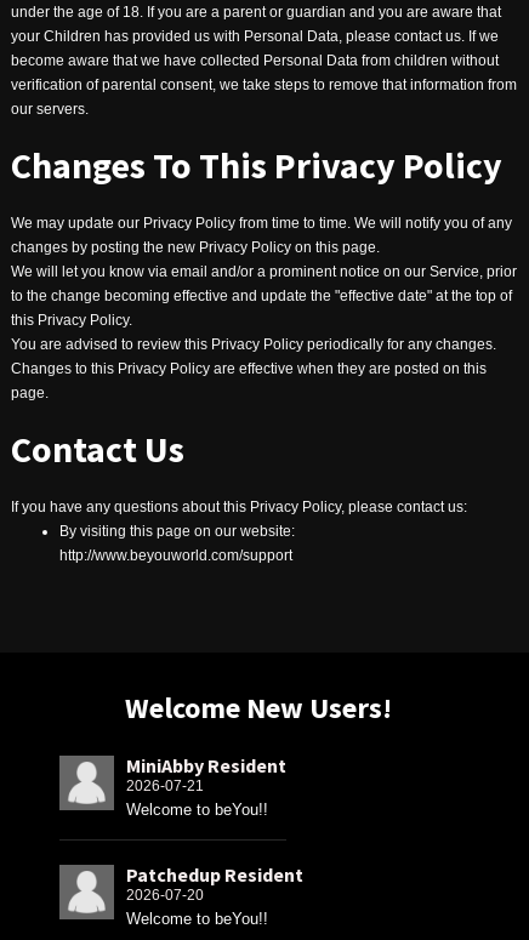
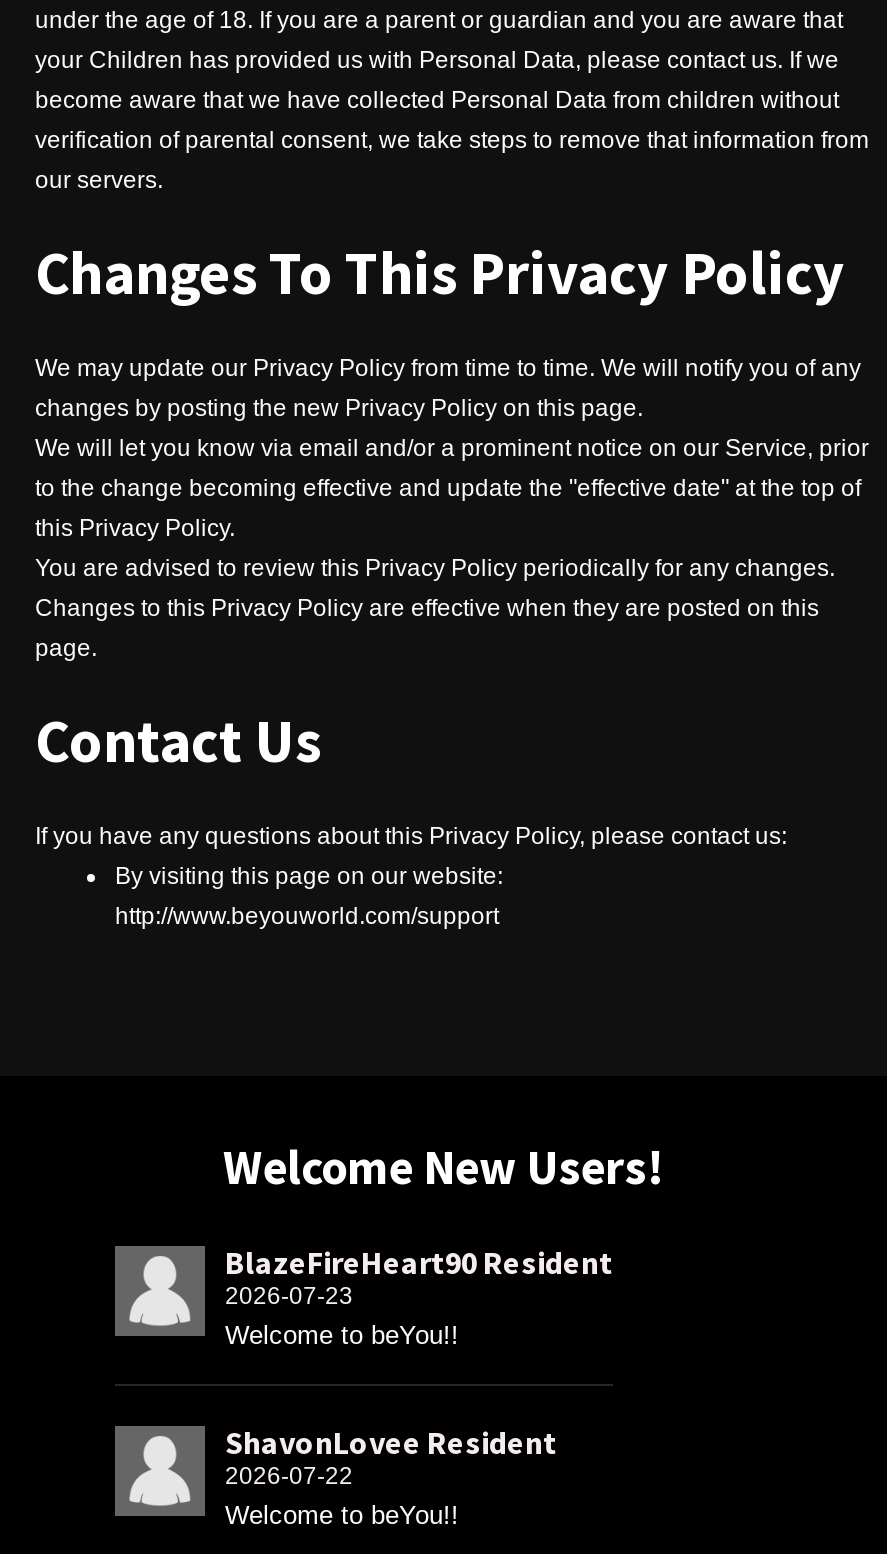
[126,753,286,777] MiniAbby Resident -> [225,1242,613,1282] BlazeFireHeart90 Resident
[126,777,204,794] 2026-07-21 -> [225,1282,353,1310] 2026-07-23
[126,862,303,887] Patchedup Resident -> [225,1422,557,1462] ShavonLovee Resident
[126,887,204,904] 2026-07-20 -> [225,1462,353,1490] 2026-07-22

